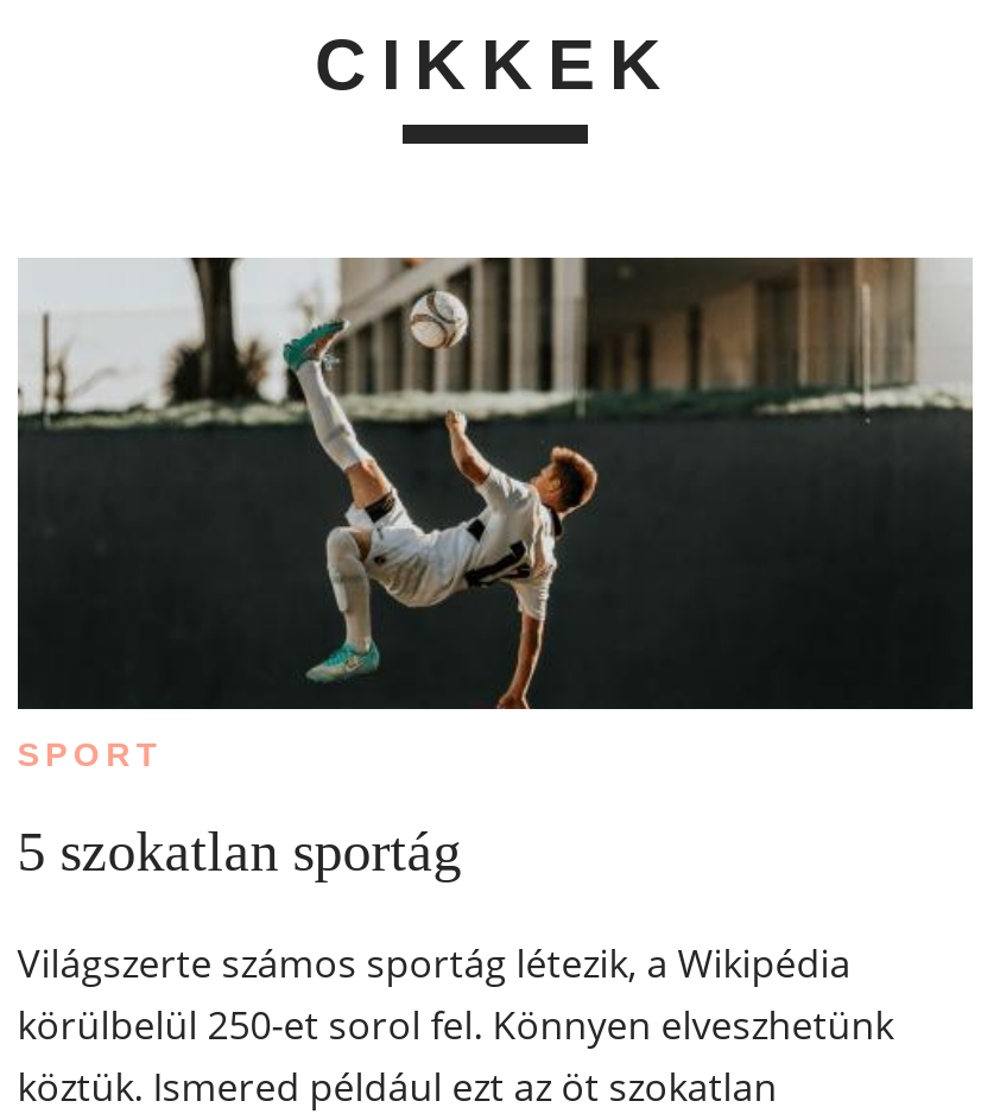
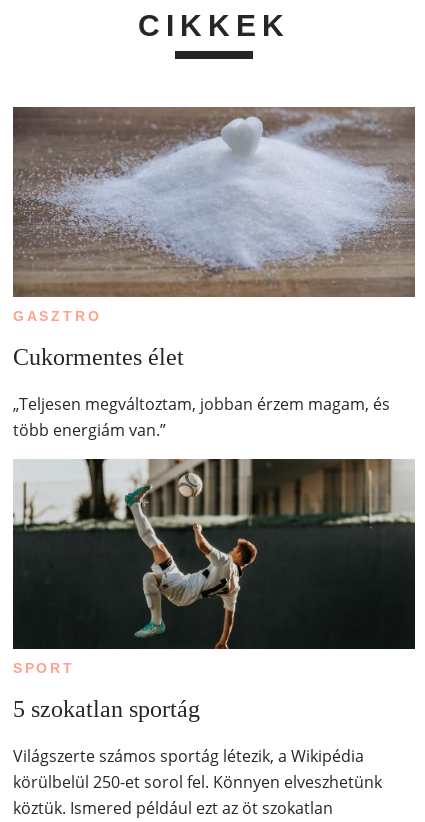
none -> [12,106,416,441] [image] | GASZTRO | Cukormentes élet | „Teljesen megváltoztam, jobban érzem magam, és | több energiám van.”

